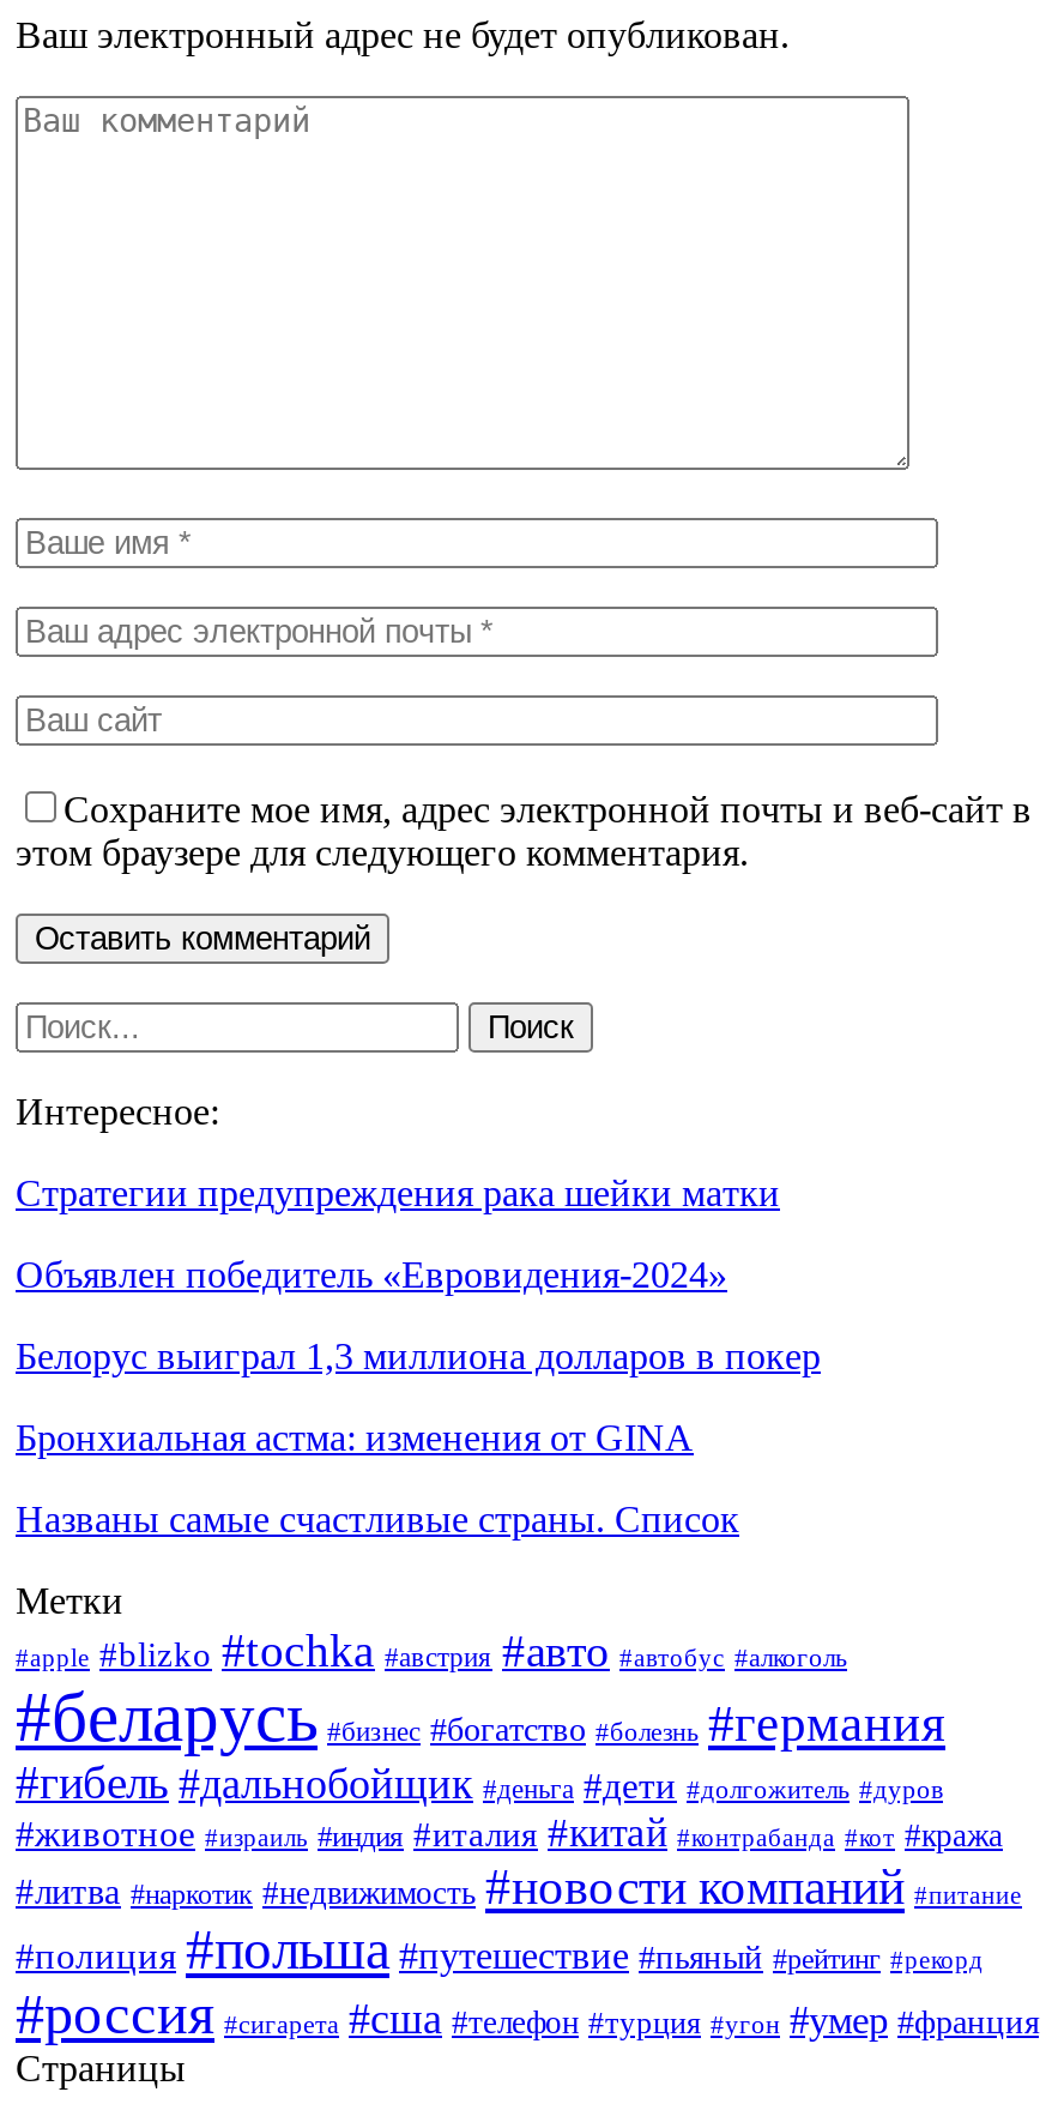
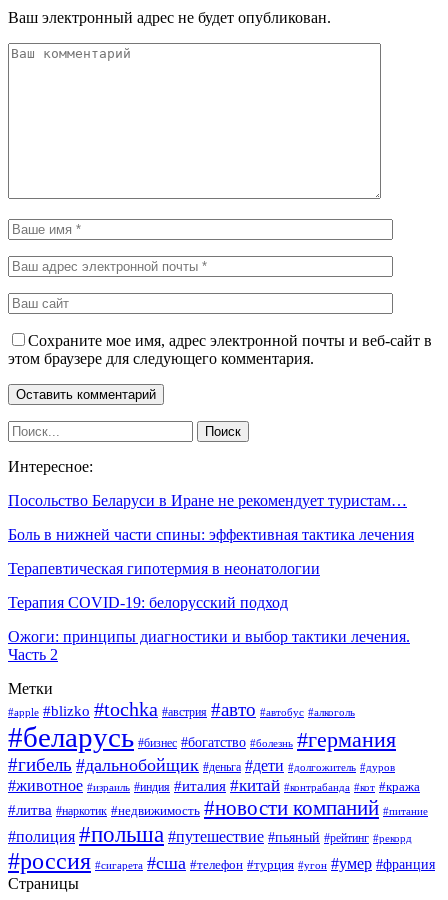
[16,1172,780,1213] Стратегии предупреждения рака шейки матки -> [8,492,407,509] Посольство Беларуси в Иране не рекомендует туристам…
[16,1254,727,1294] Объявлен победитель «Евровидения-2024» -> [8,526,414,543] Боль в нижней части спины: эффективная тактика лечения
[16,1335,821,1376] Белорус выиграл 1,3 миллиона долларов в покер -> [8,560,320,577] Терапевтическая гипотермия в неонатологии
[16,1417,694,1457] Бронхиальная астма: изменения от GINA -> [8,594,288,611] Терапия COVID-19: белорусский подход
[16,1498,739,1539] Названы самые счастливые страны. Список -> [8,628,410,663] Ожоги: принципы диагностики и выбор тактики лечения. | Часть 2

